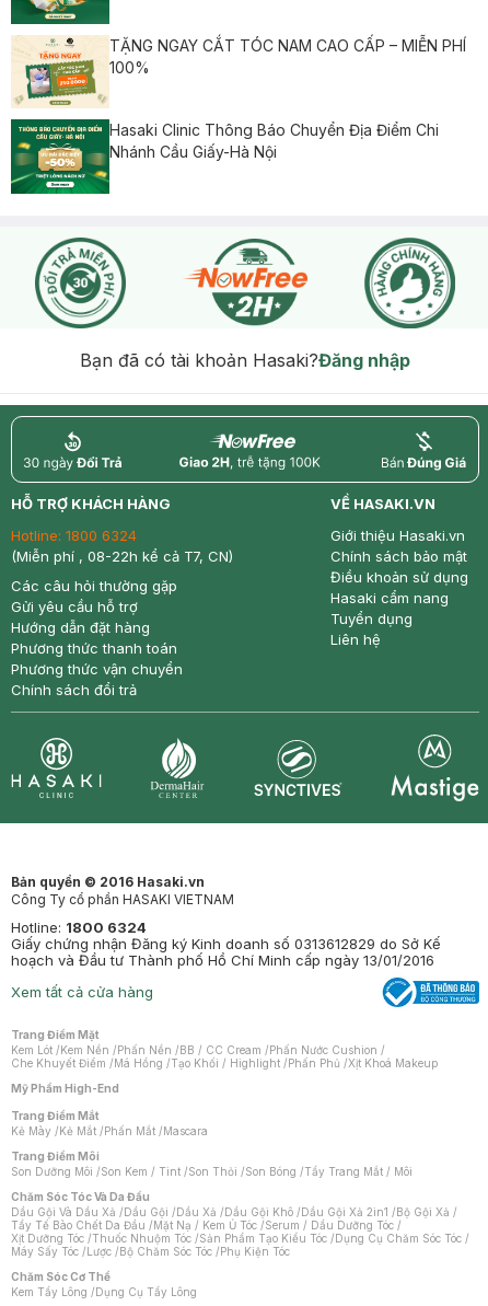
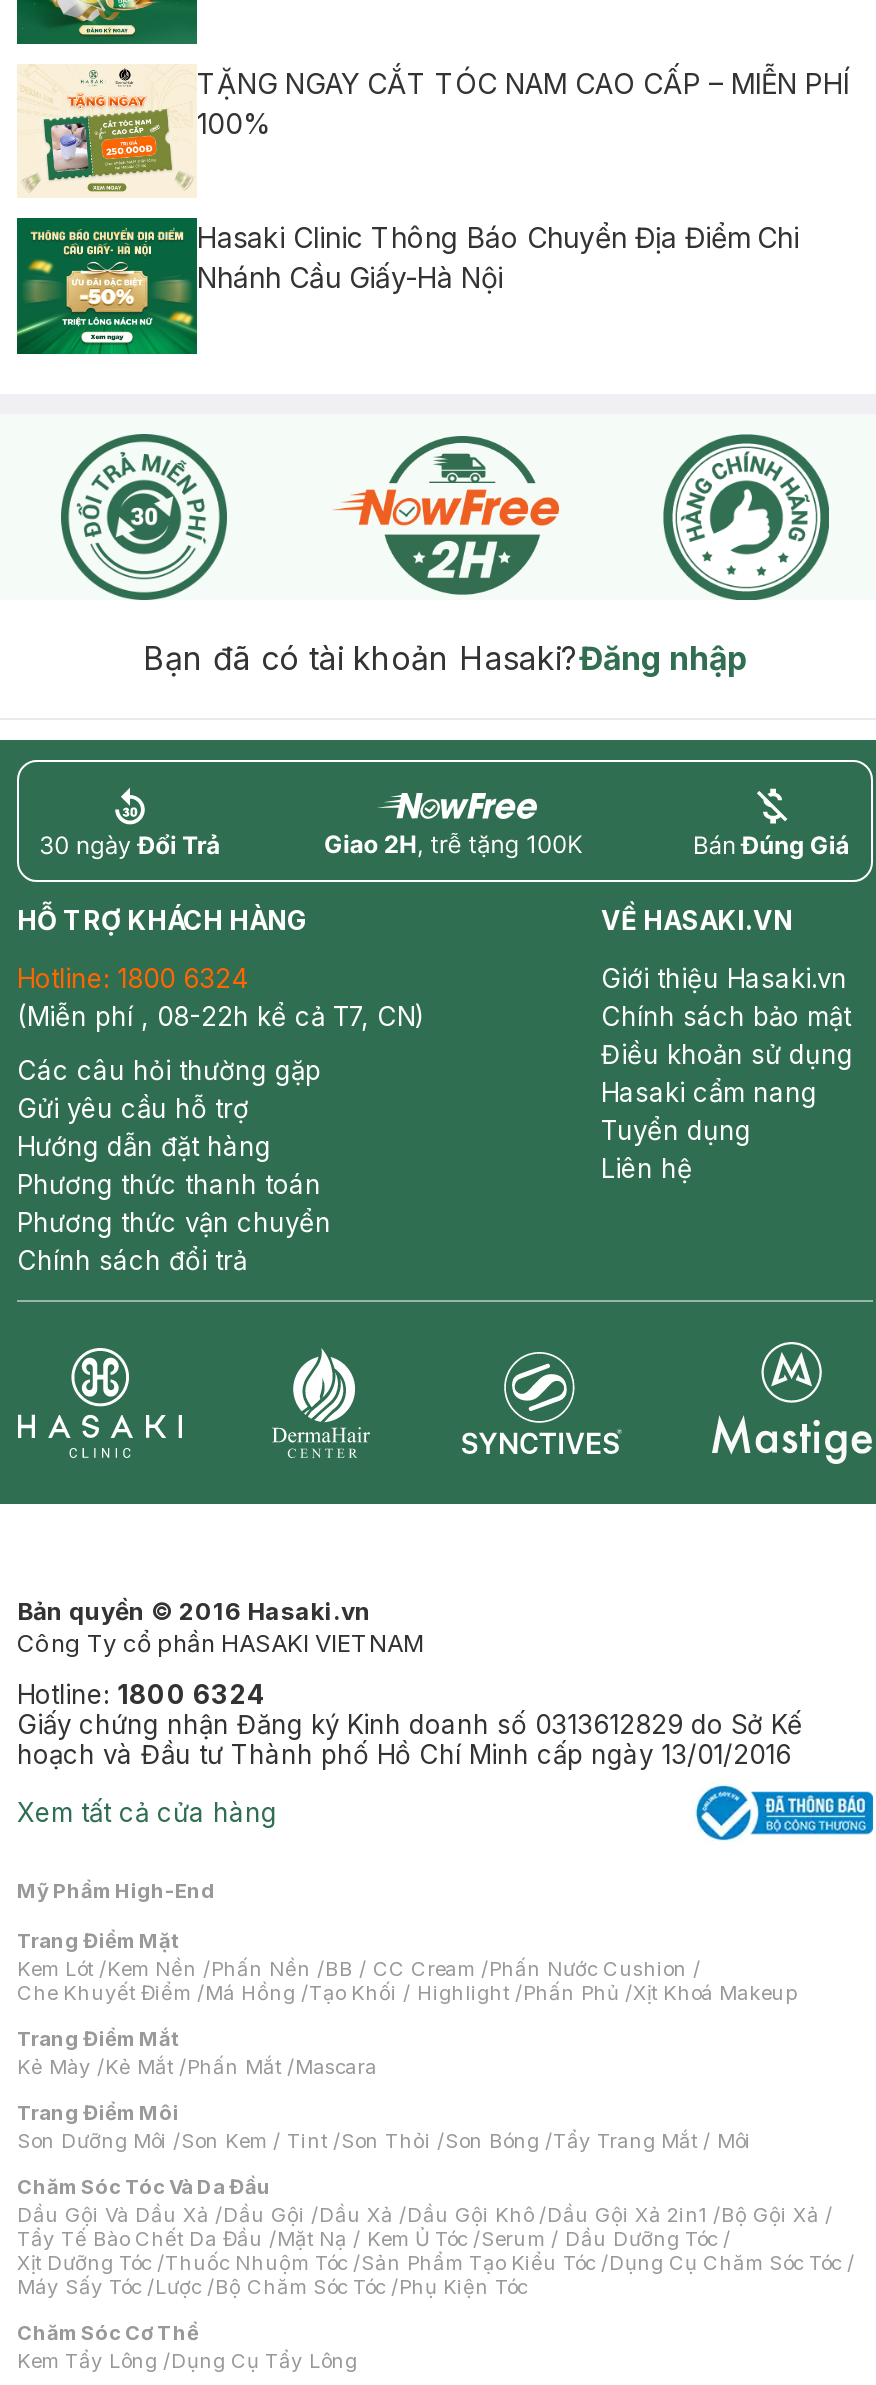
moved [11,1028,438,1069] -> [17,1927,797,2003]: Trang Điểm Mặt | Kem Lót /Kem Nền /Phấn Nền /BB / CC Cream /Phấn Nước Cushion / | Che Khuyết Điểm /Má Hồng /Tạo Khối / Highlight /Phấn Phủ /Xịt Khoá Makeup
moved [11,1081,119,1094] -> [17,1877,215,1901]: Mỹ Phẩm High-End

